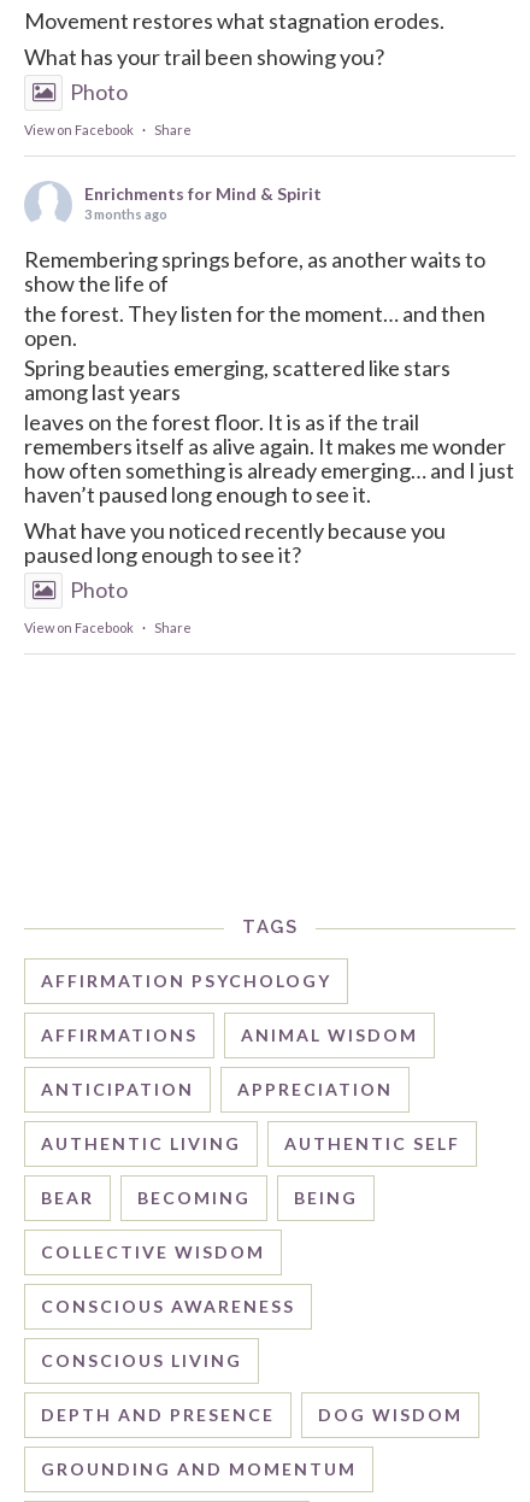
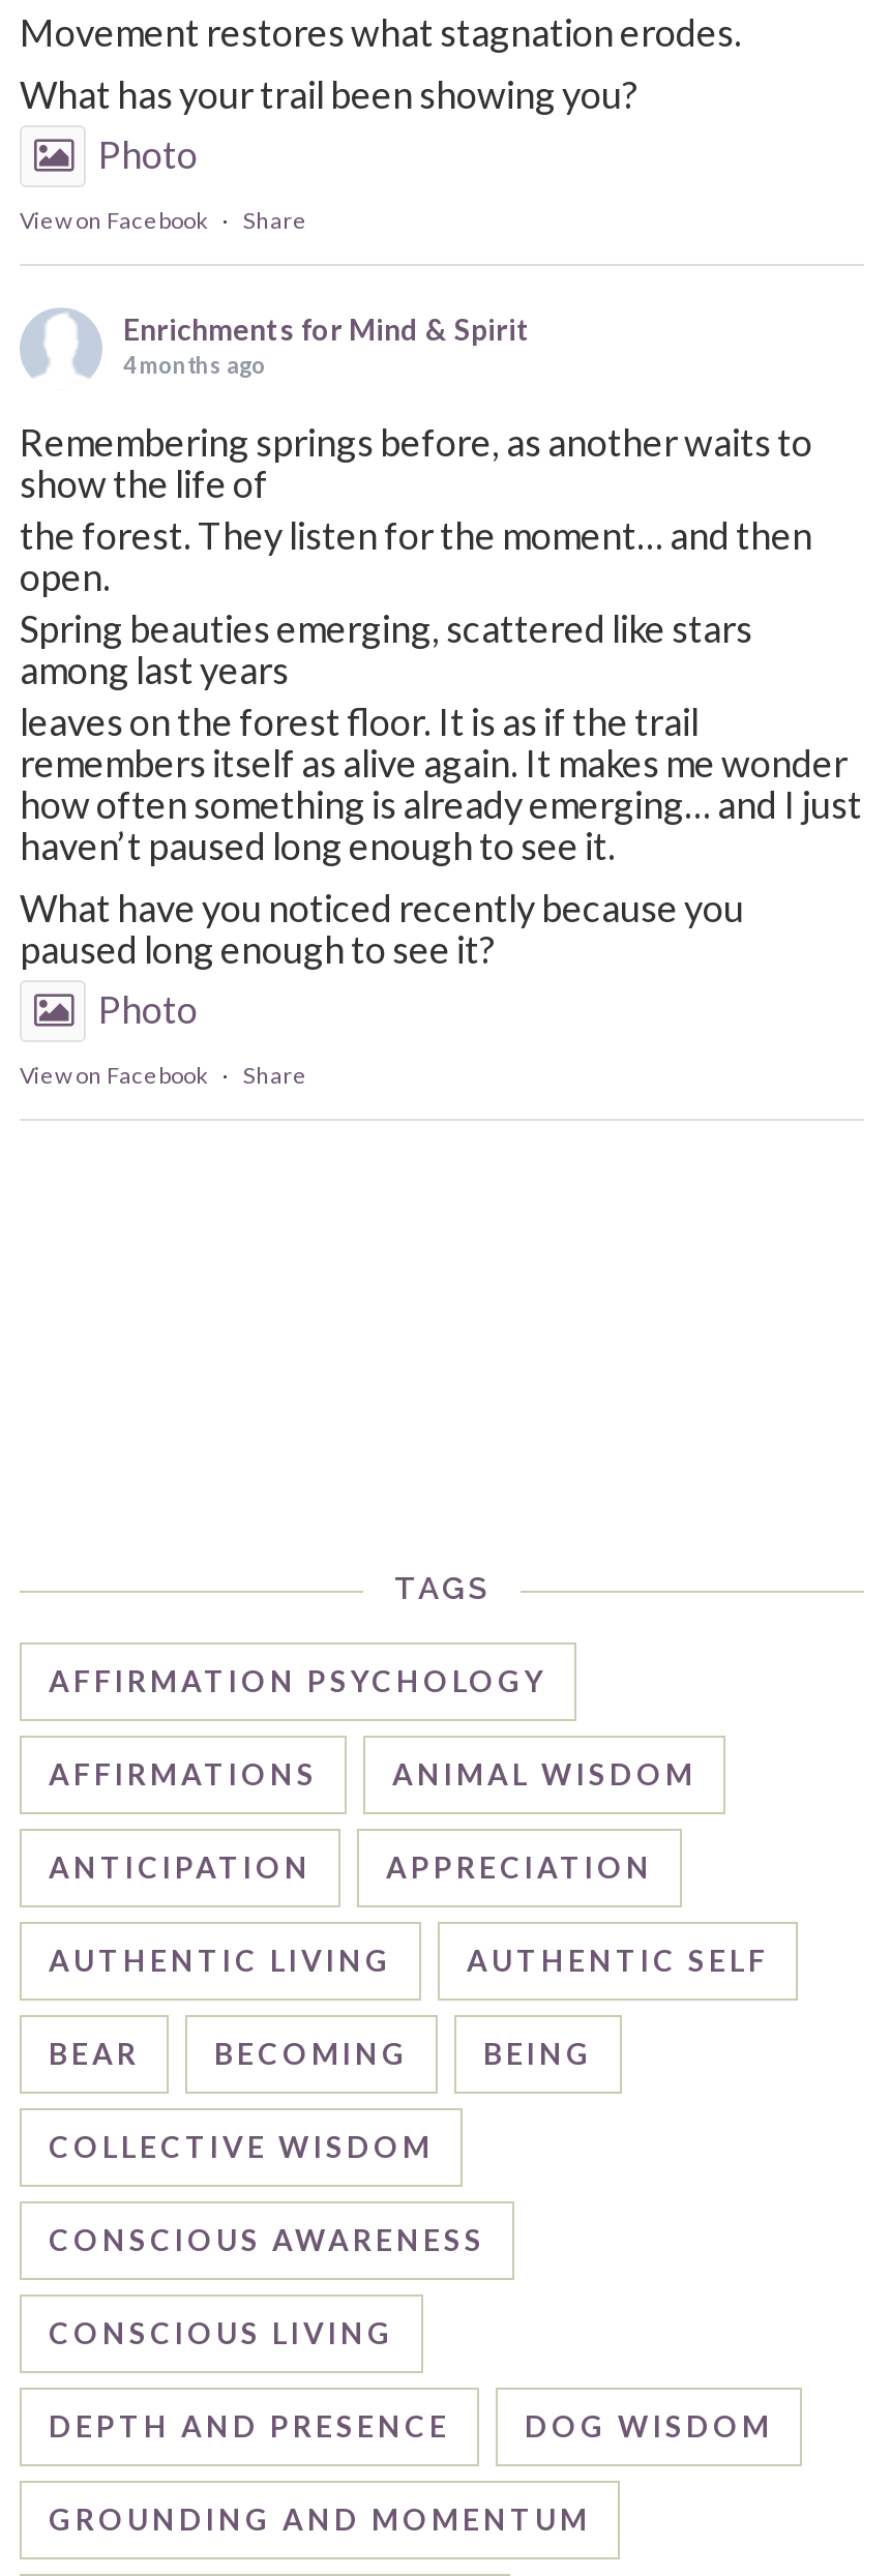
[84,206,167,222] 3 months ago -> [123,351,266,378] 4 months ago

